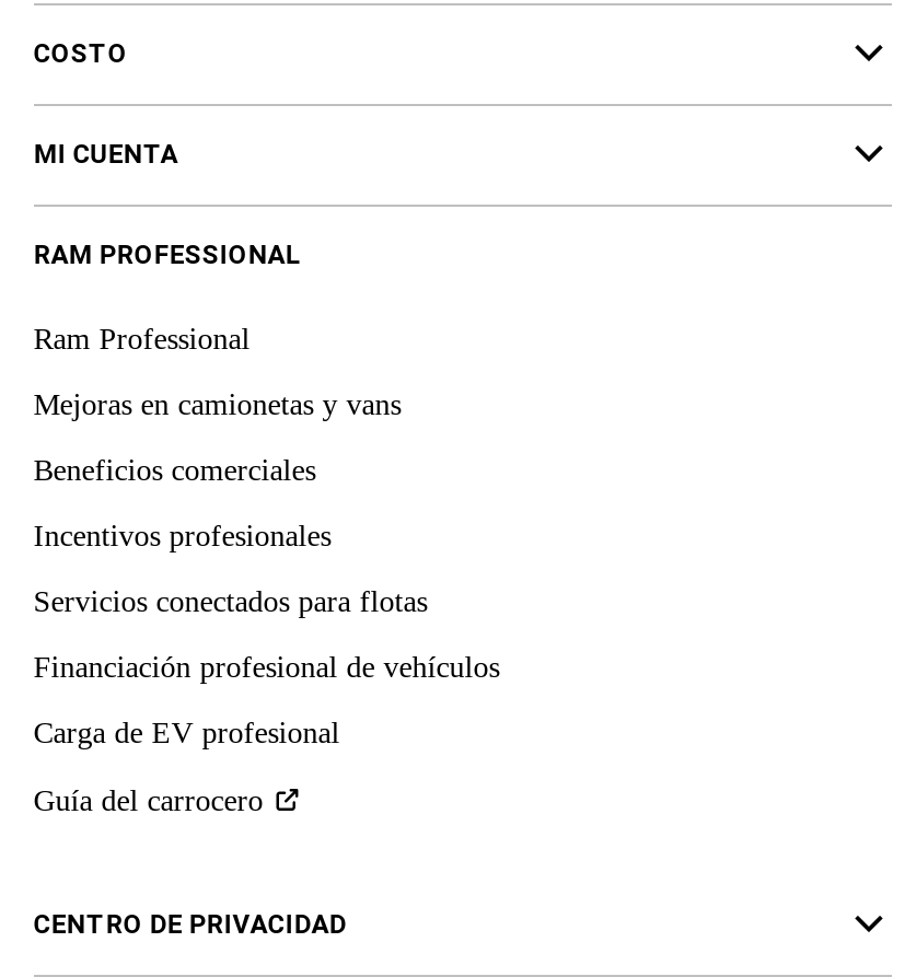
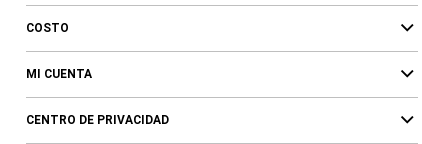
[33,240,499,817] RAM PROFESSIONAL | Ram Professional | Mejoras en camionetas y vans | Beneficios comerciales | Incentivos profesionales | Servicios conectados para flotas | Financiación profesional de vehículos | Carga de EV profesional | Guía del carrocero -> none

